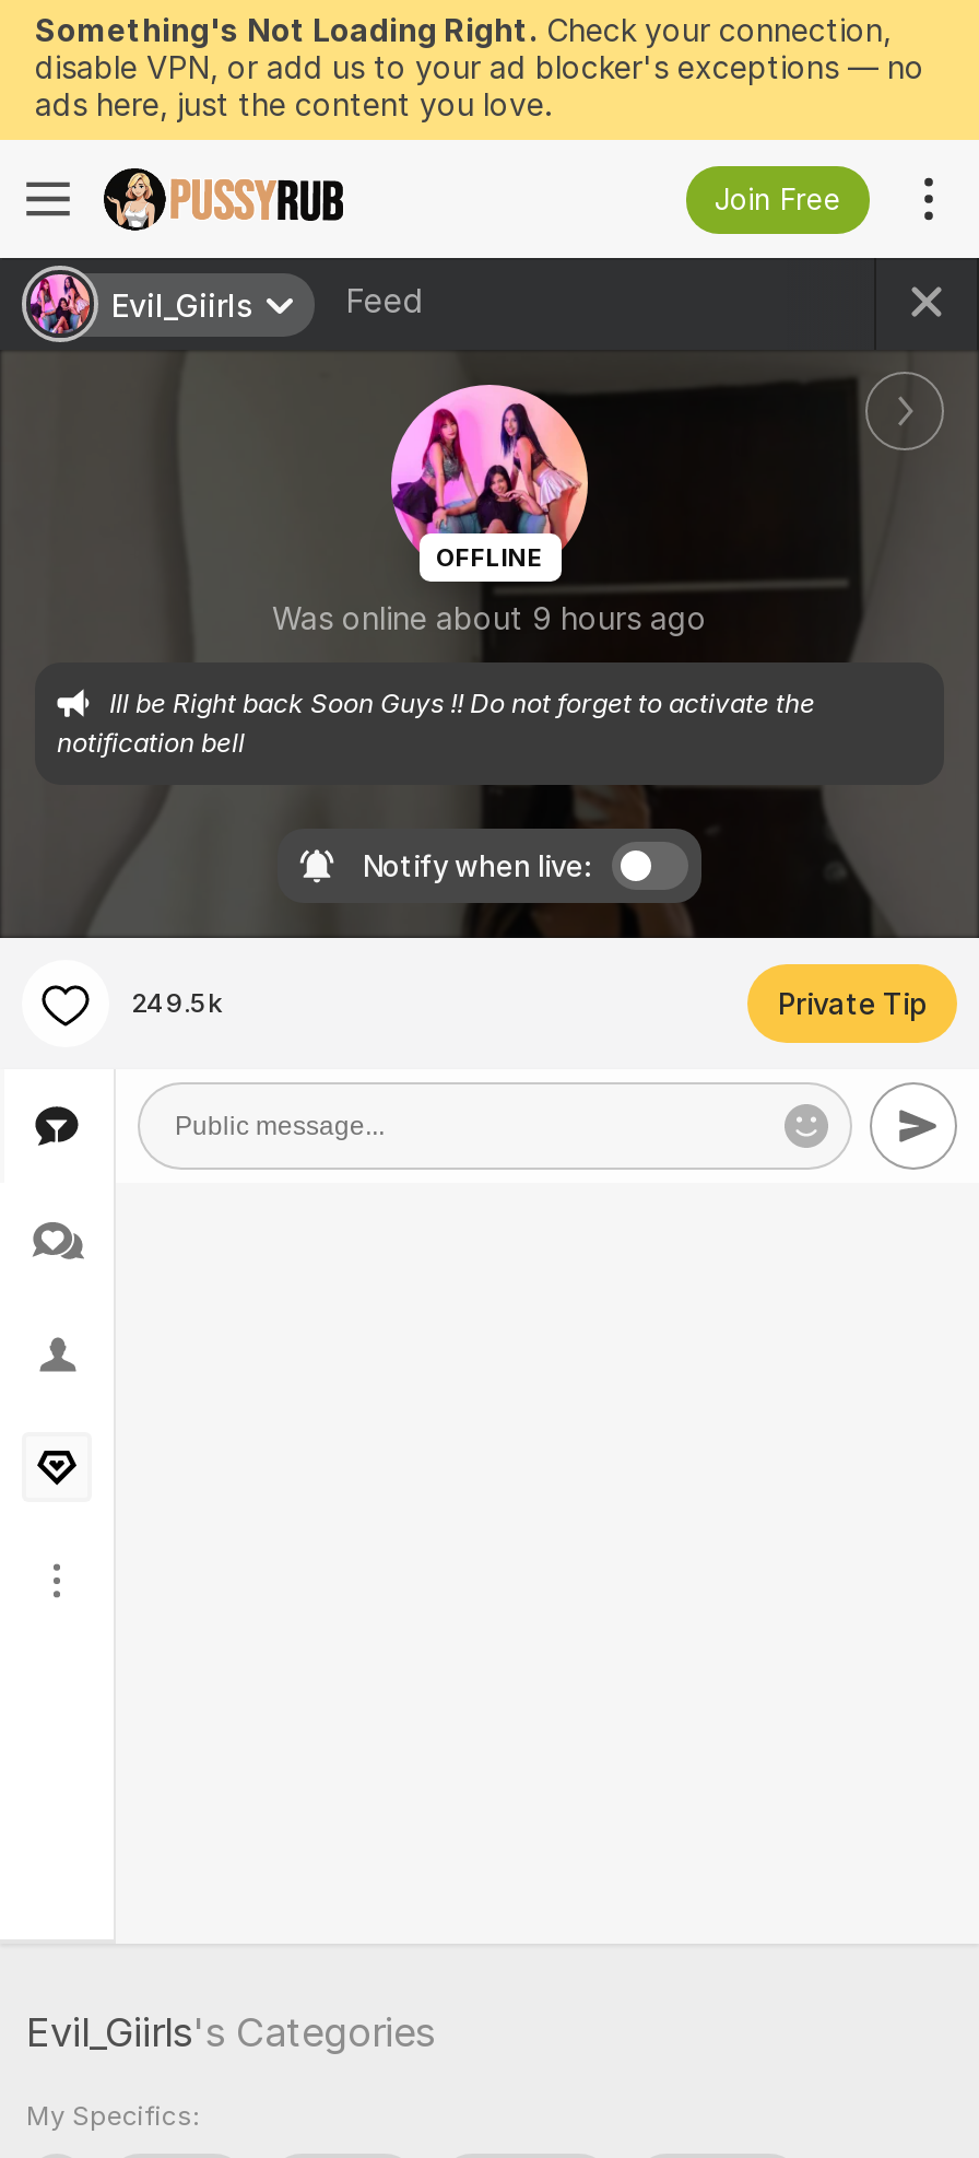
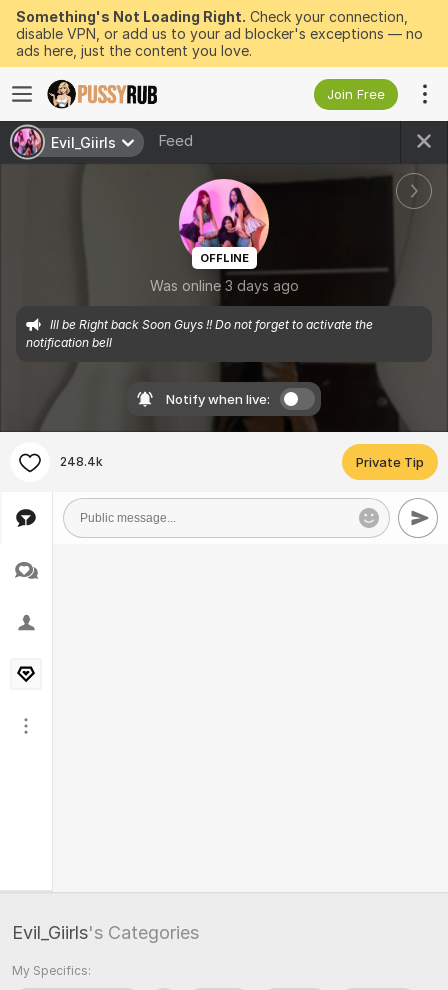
[272,599,707,636] Was online about 9 hours ago -> [149,277,298,294] Was online 3 days ago
[131,987,223,1019] 249.5k -> [60,454,103,469] 248.4k

